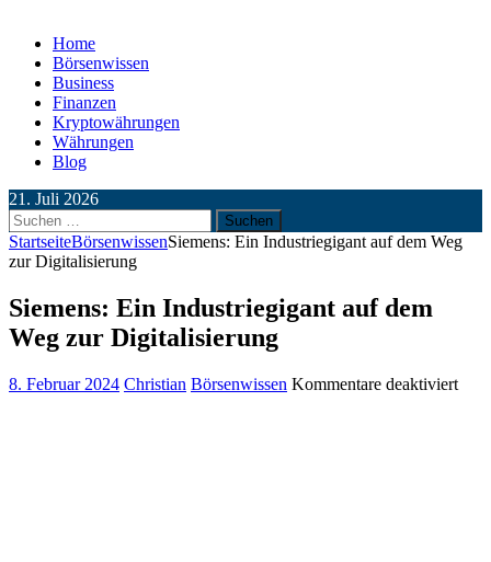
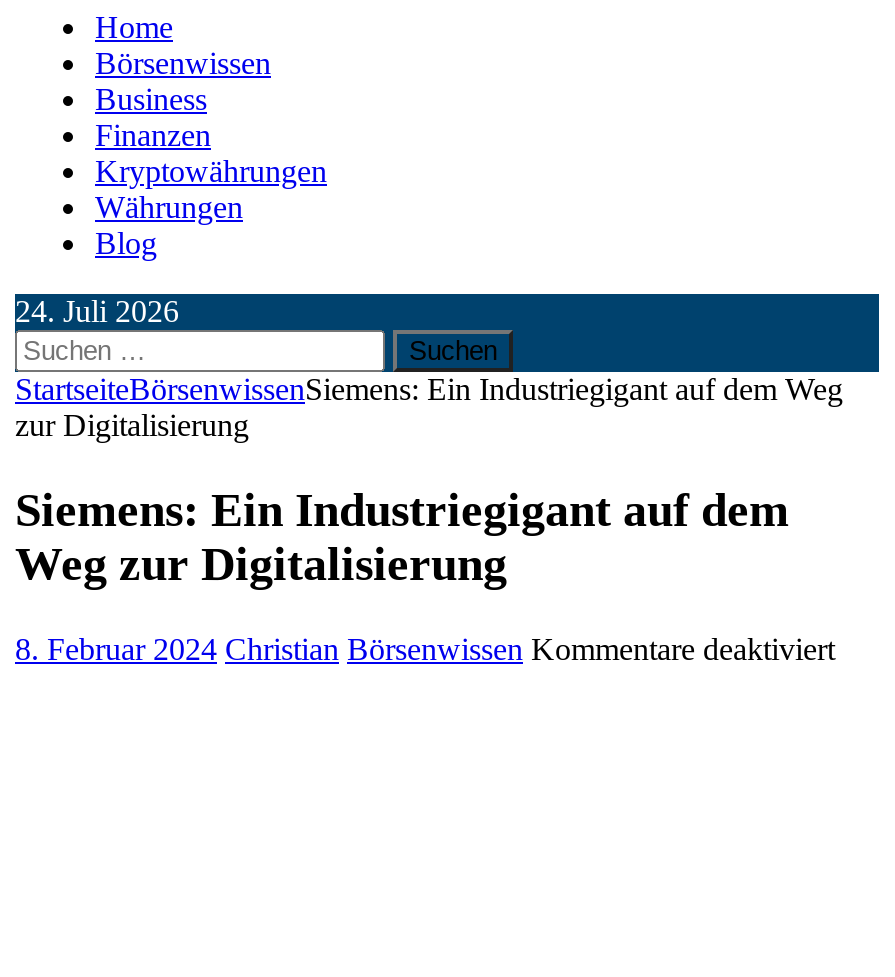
[9,190,99,208] 21. Juli 2026 -> [15,294,179,328] 24. Juli 2026

